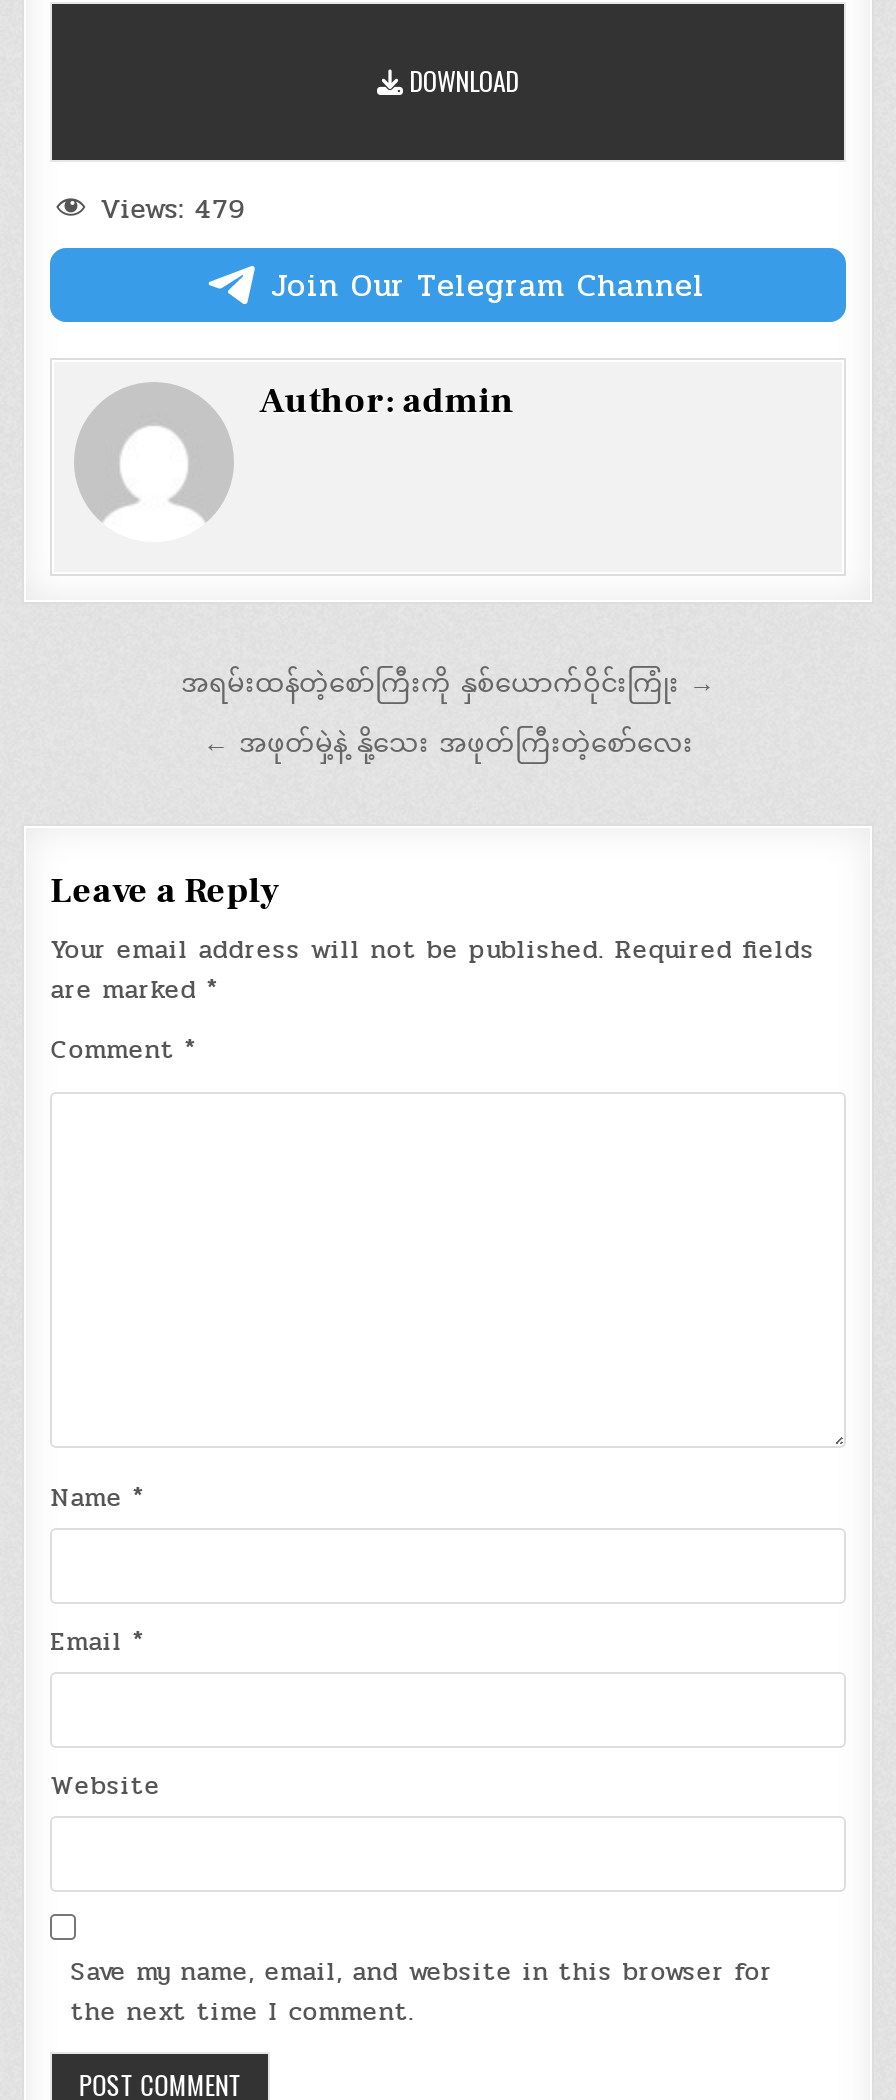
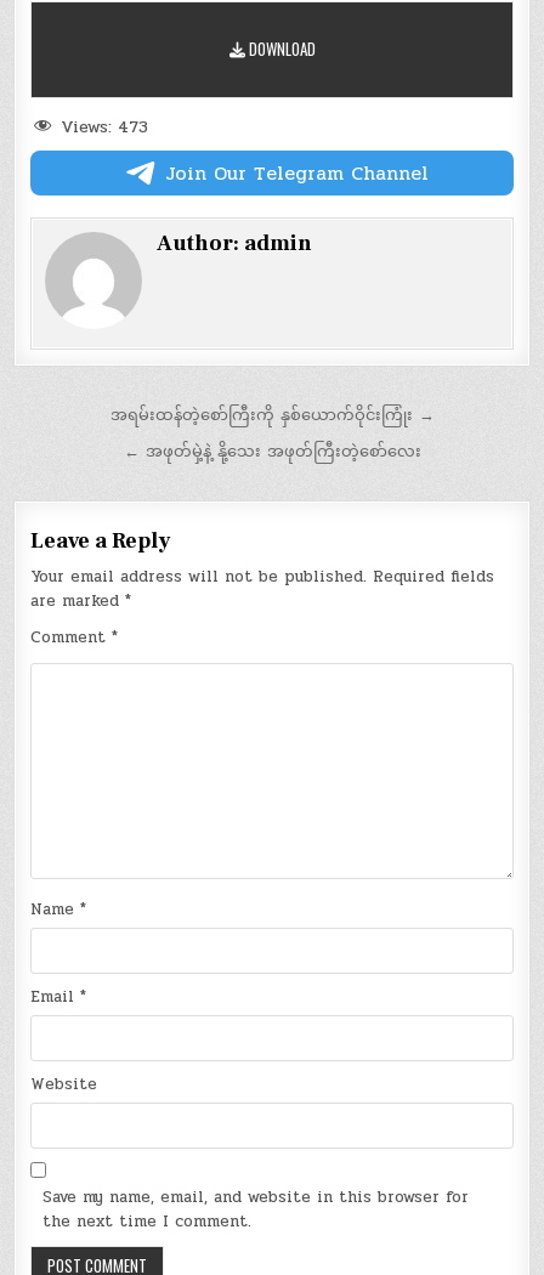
[100,188,246,230] Views: 479 -> [61,114,148,139] Views: 473

